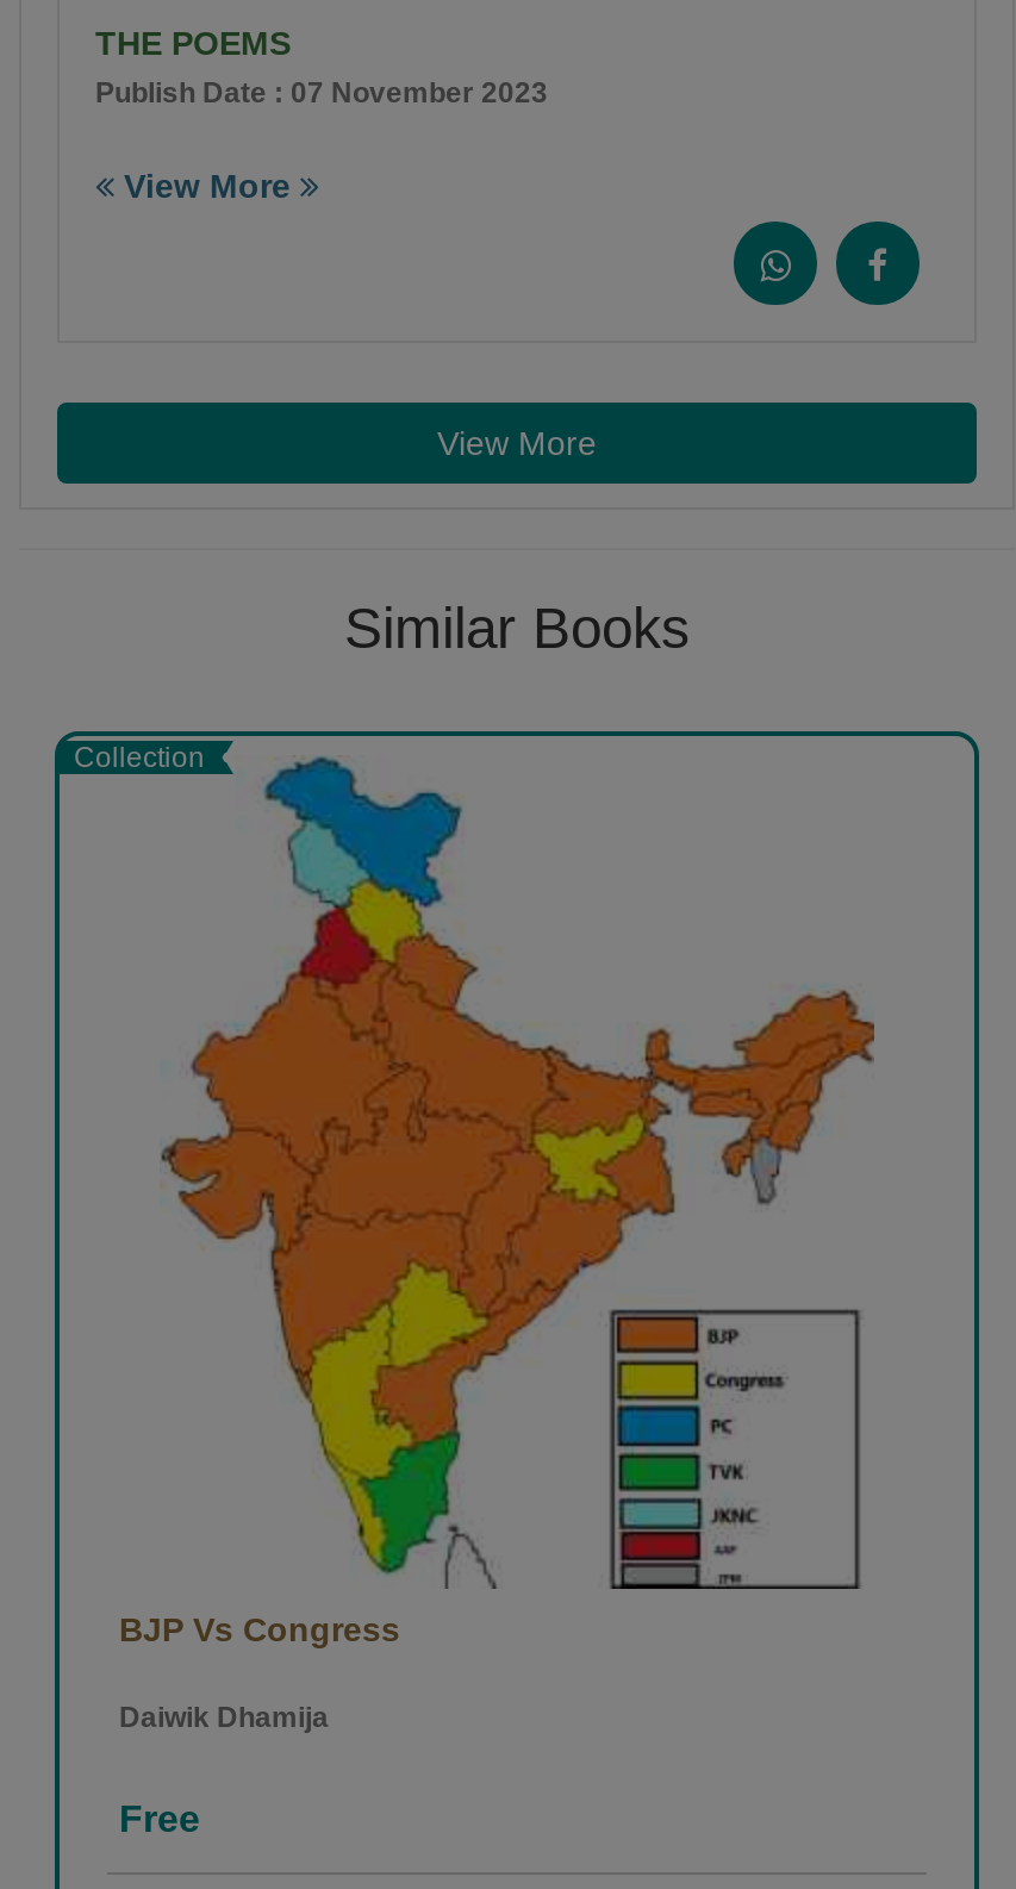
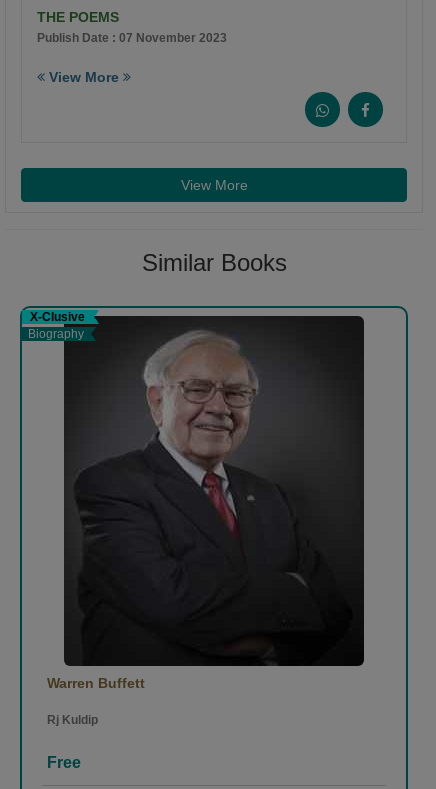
[74,742,877,1589] [image] | Collection -> [28,310,365,667] [image] | X-Clusive | Biography
[119,1611,400,1650] BJP Vs Congress -> [47,675,145,691] Warren Buffett
[119,1702,329,1735] Daiwik Dhamija -> [47,713,98,727] Rj Kuldip

